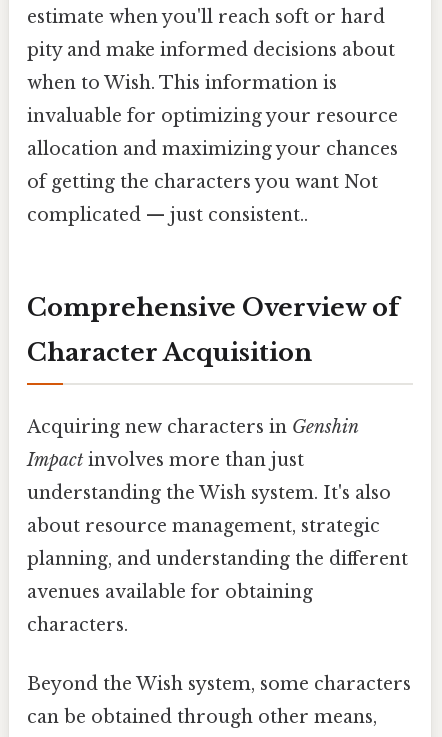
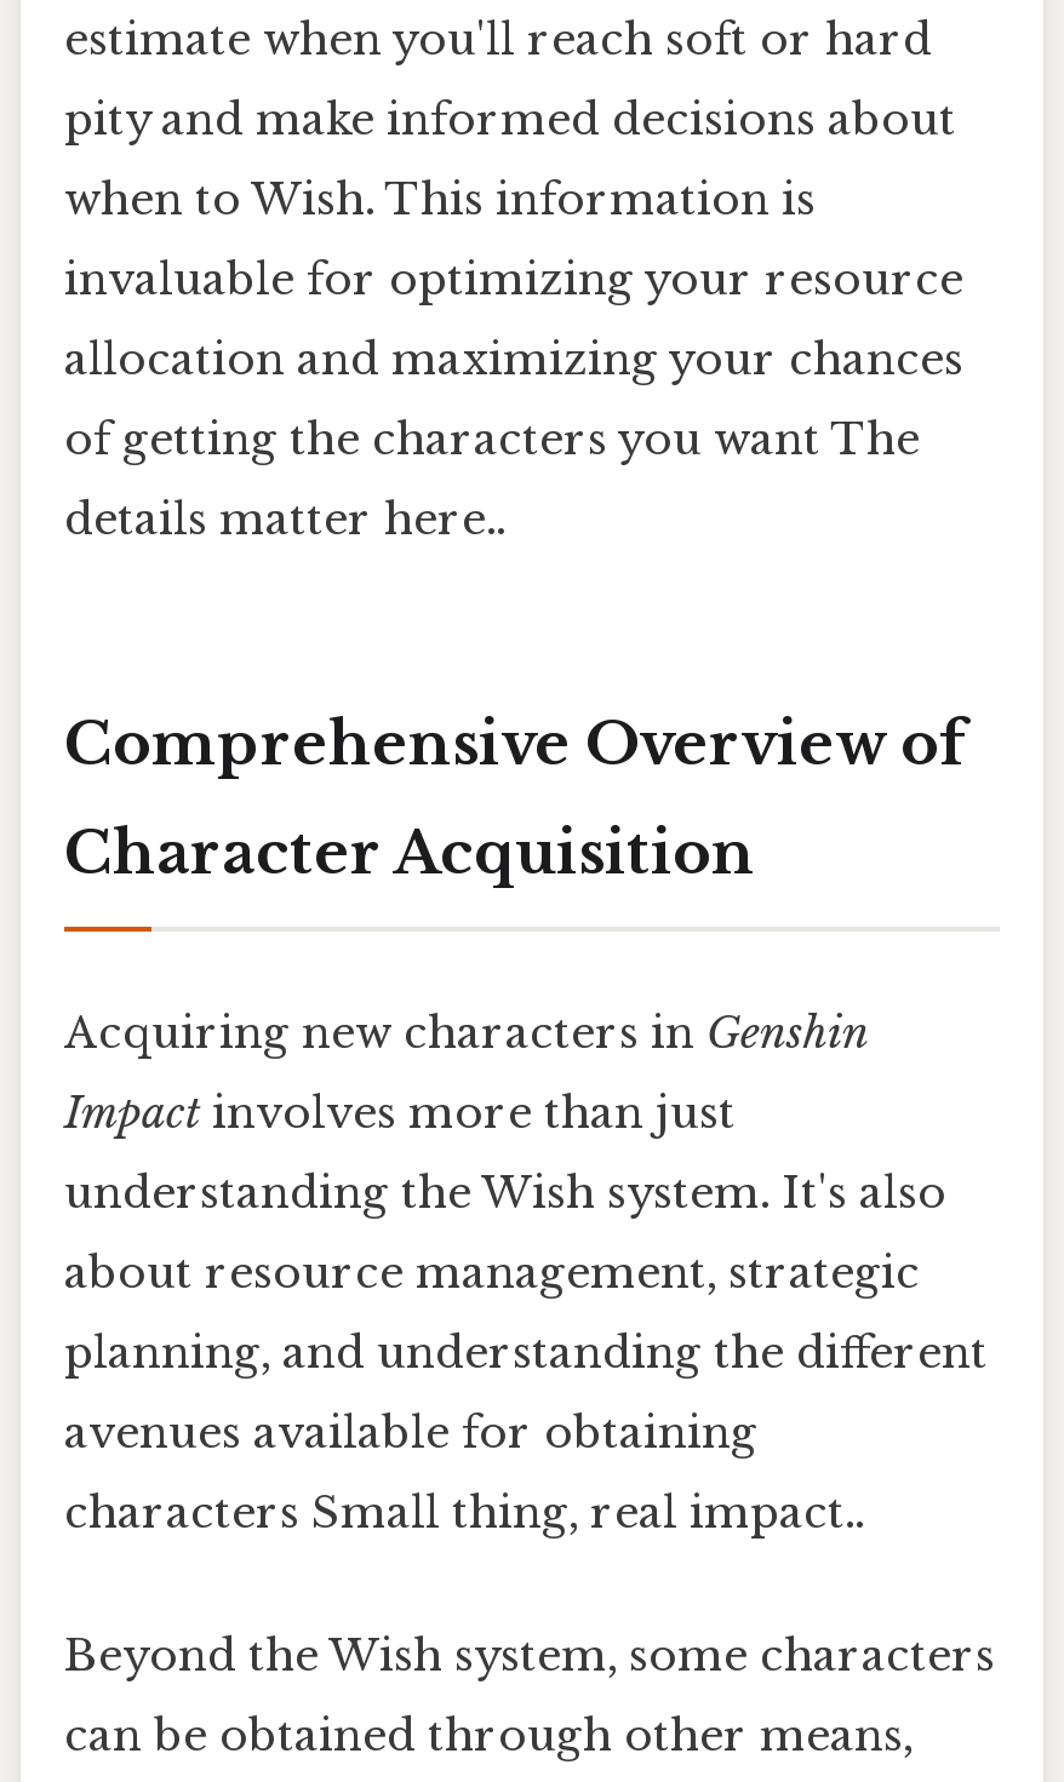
[27,171,378,193] of getting the characters you want Not -> [64,413,920,466] of getting the characters you want The
[27,204,308,226] complicated — just consistent.. -> [64,493,505,546] details matter here..
[27,614,128,636] characters. -> [64,1486,864,1539] characters Small thing, real impact..

